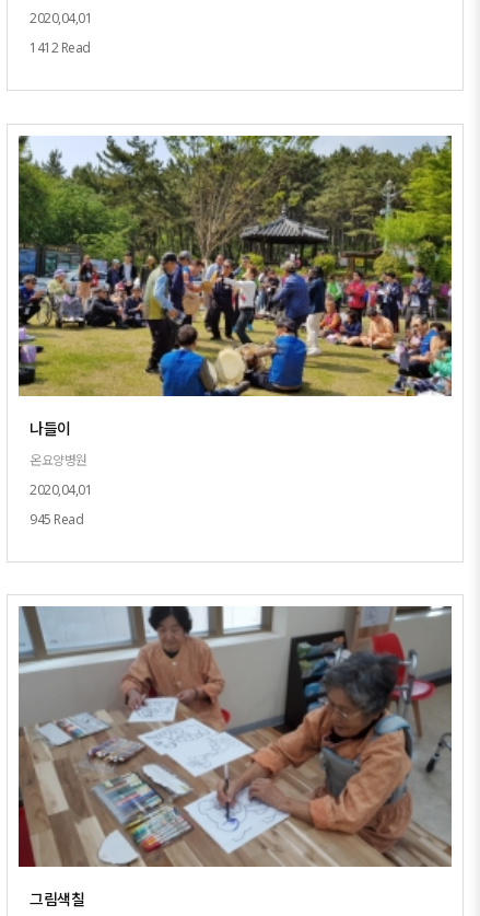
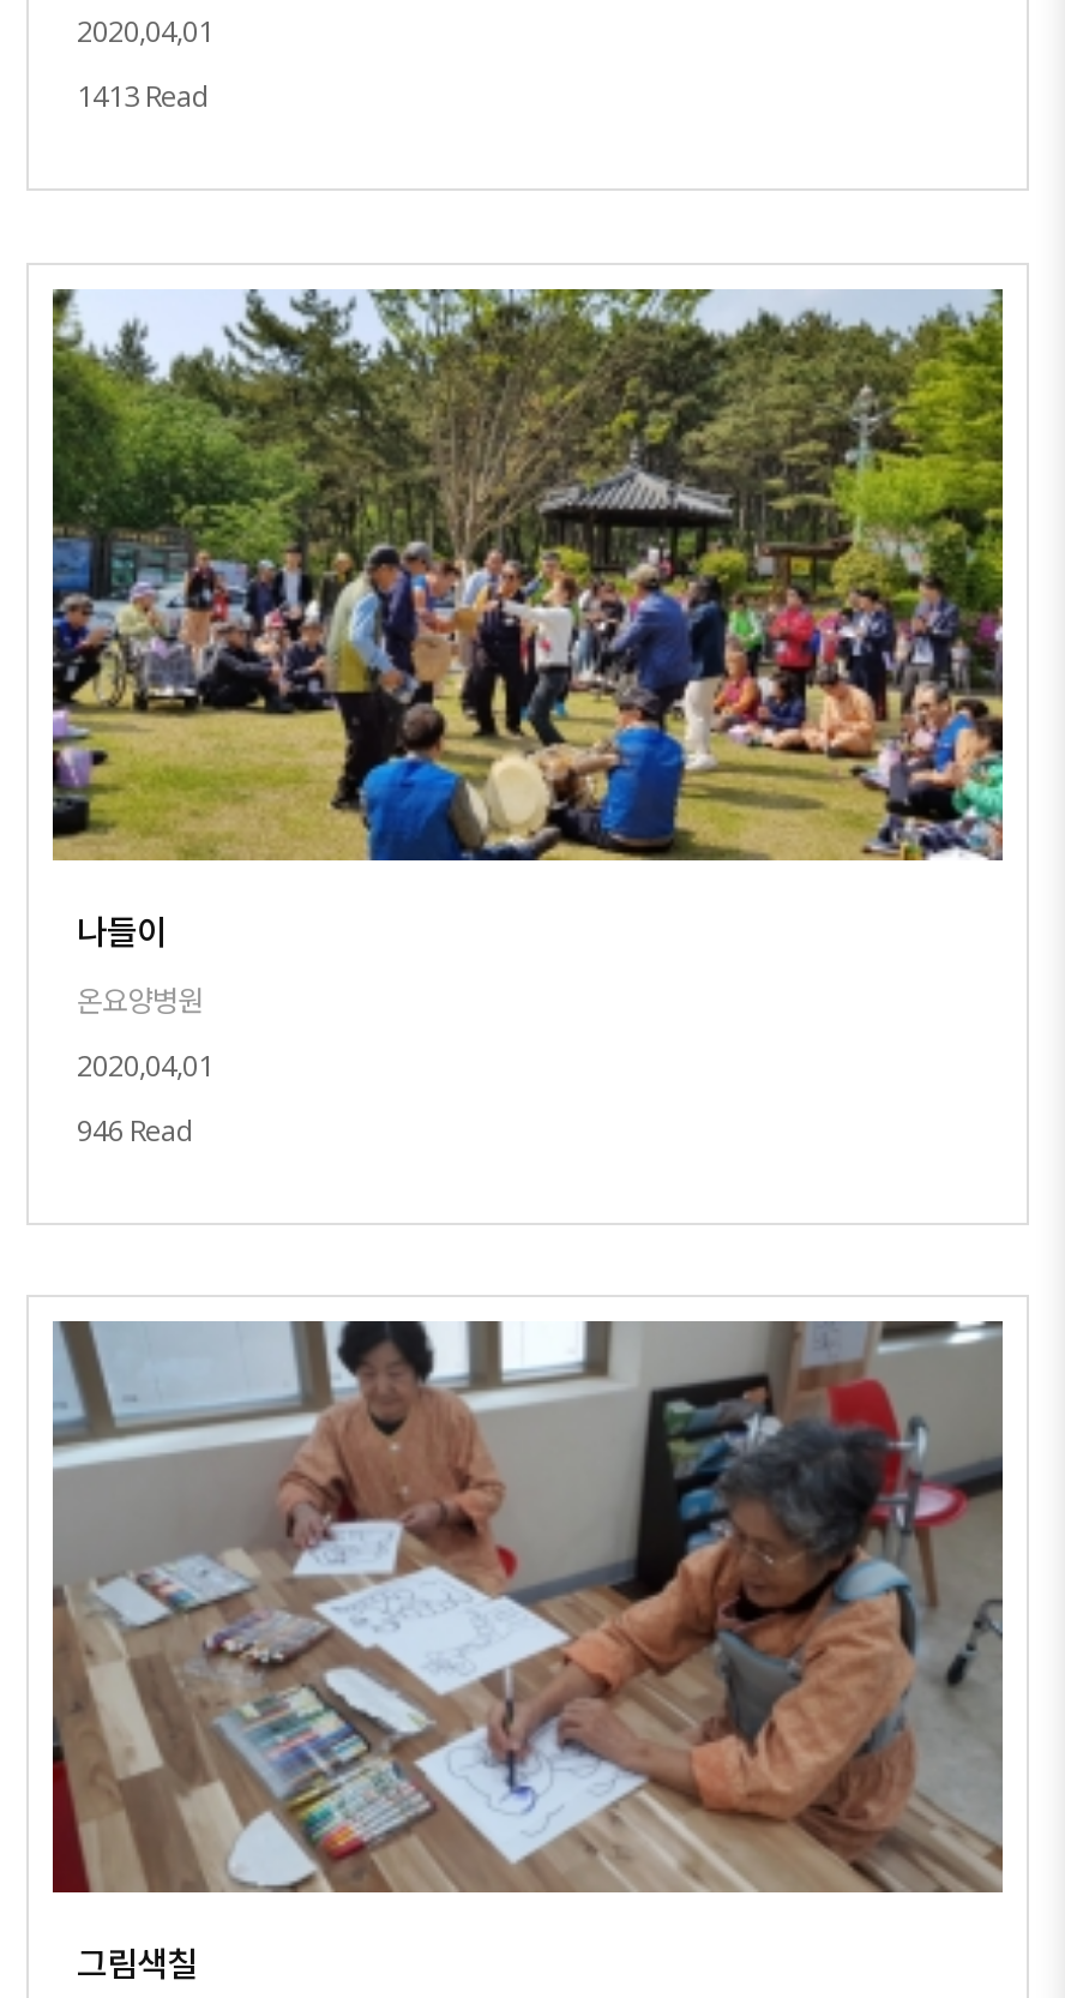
[30,38,90,56] 1412 Read -> [77,75,210,115] 1413 Read
[30,510,83,528] 945 Read -> [77,1109,194,1150] 946 Read

